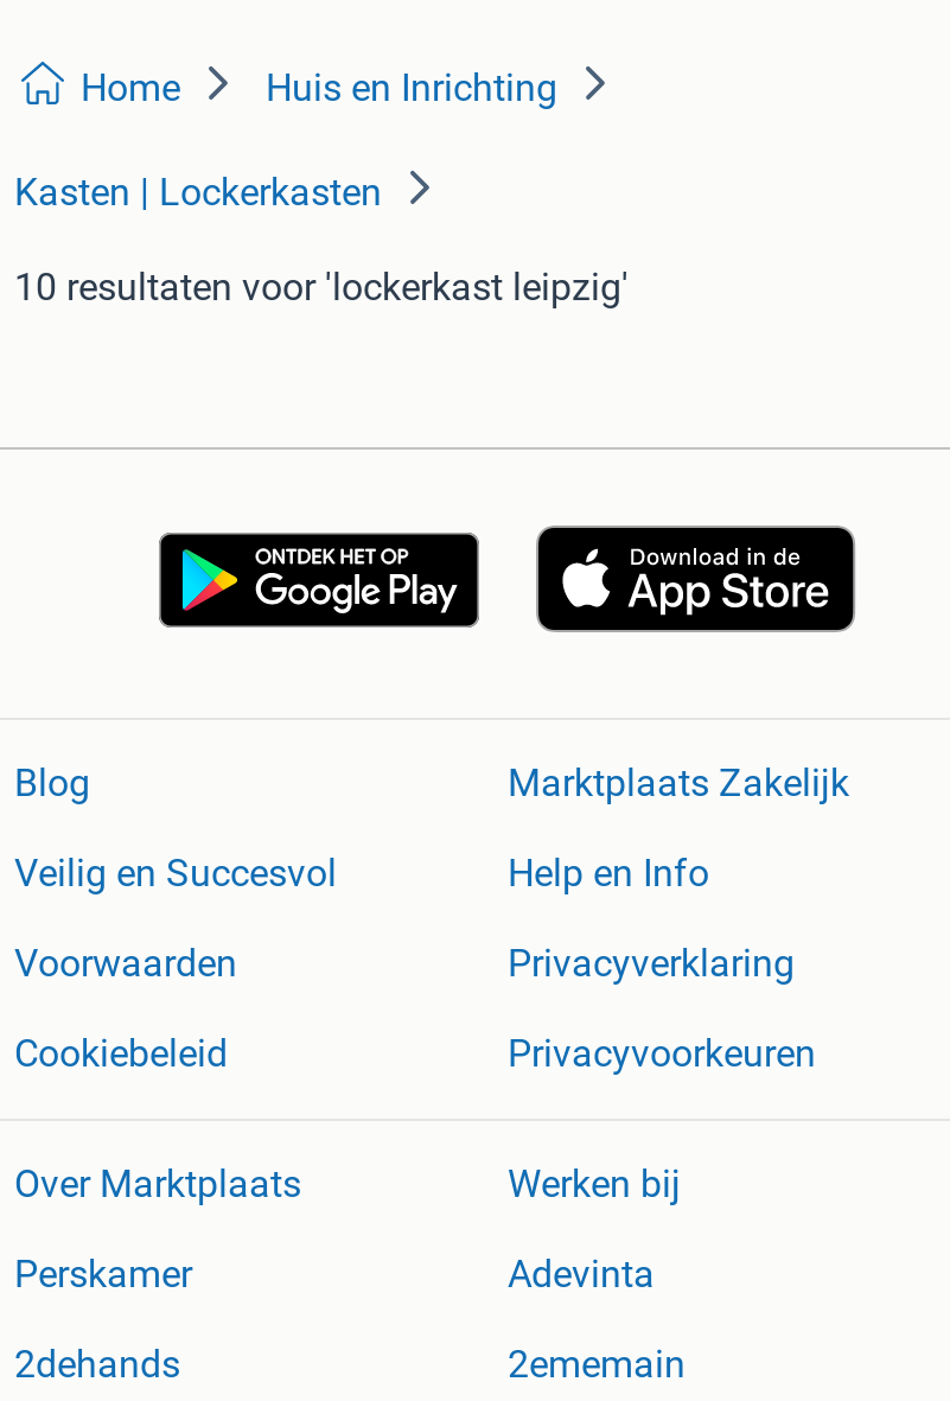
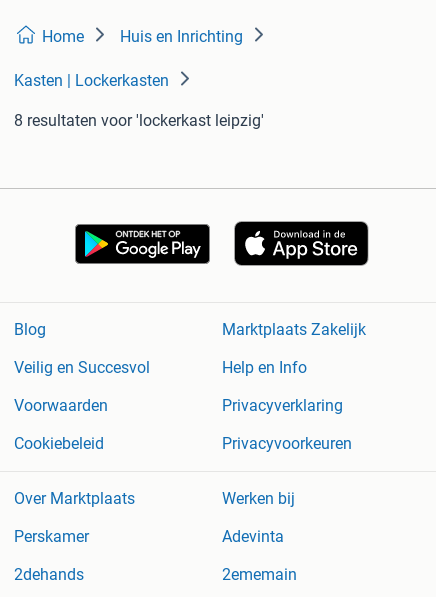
[14,265,629,310] 10 resultaten voor 'lockerkast leipzig' -> [14,111,264,130] 8 resultaten voor 'lockerkast leipzig'

